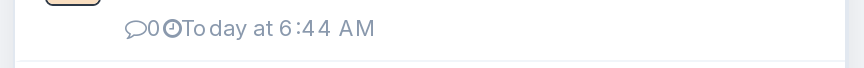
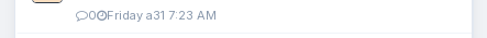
[147,14,375,42] 0 Today at 6:44 AM -> [88,8,217,23] 0 Friday a31 7:23 AM

